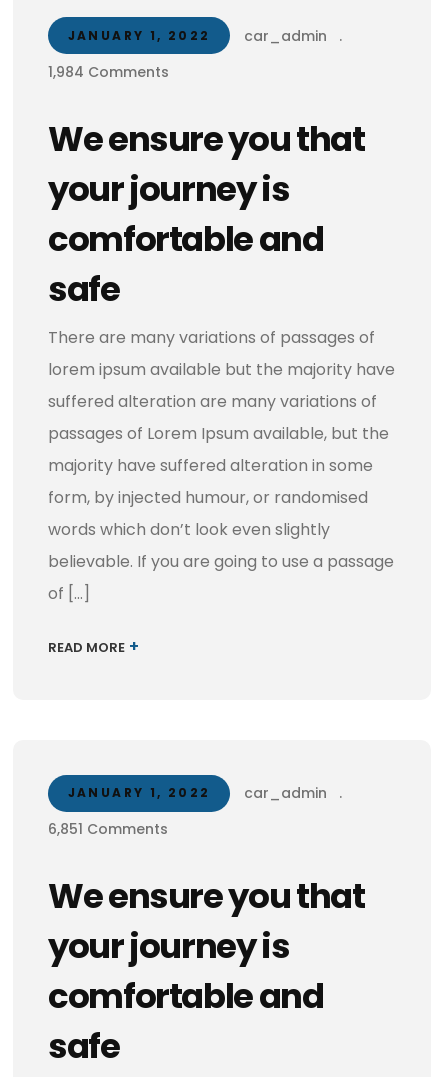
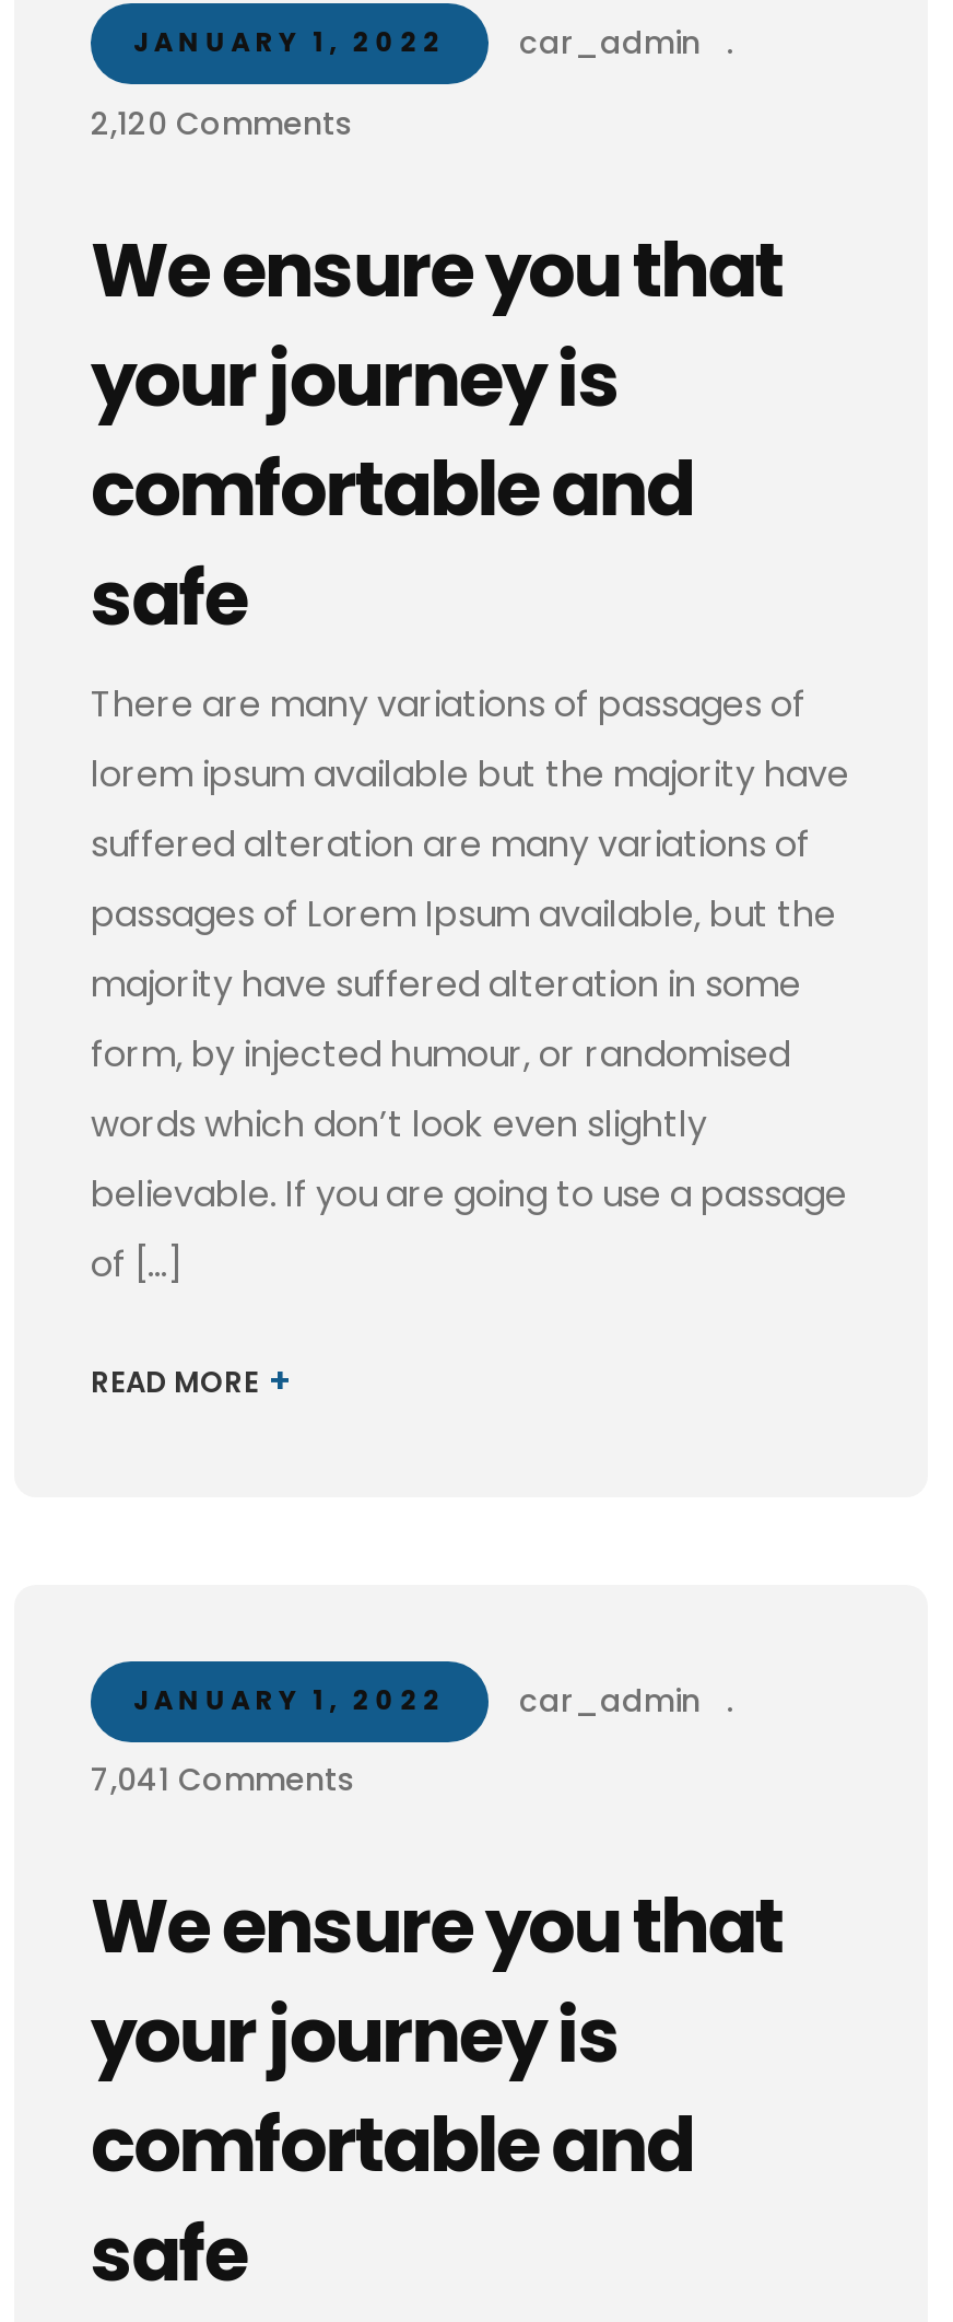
[48,62,169,82] 1,984 Comments -> [91,101,353,145] 2,120 Comments
[48,819,168,839] 6,851 Comments -> [91,1759,355,1802] 7,041 Comments

